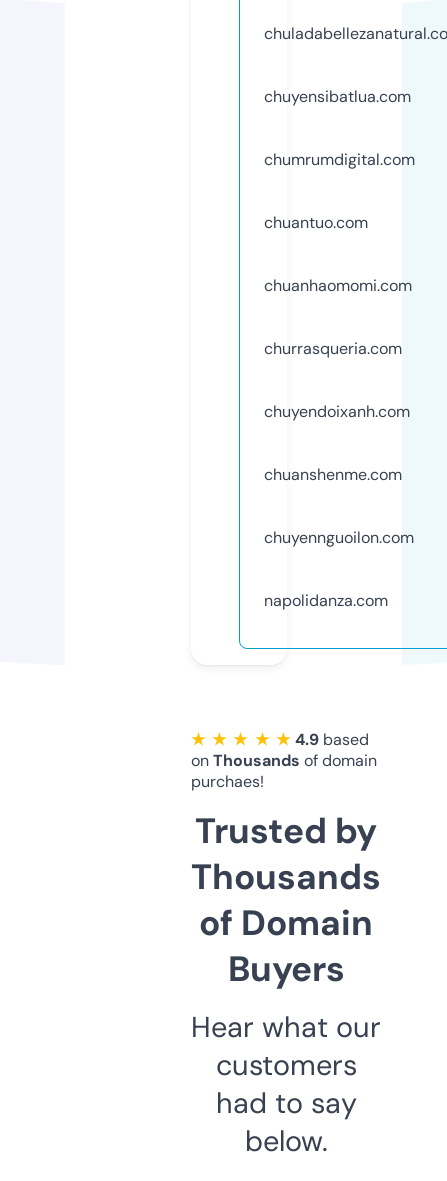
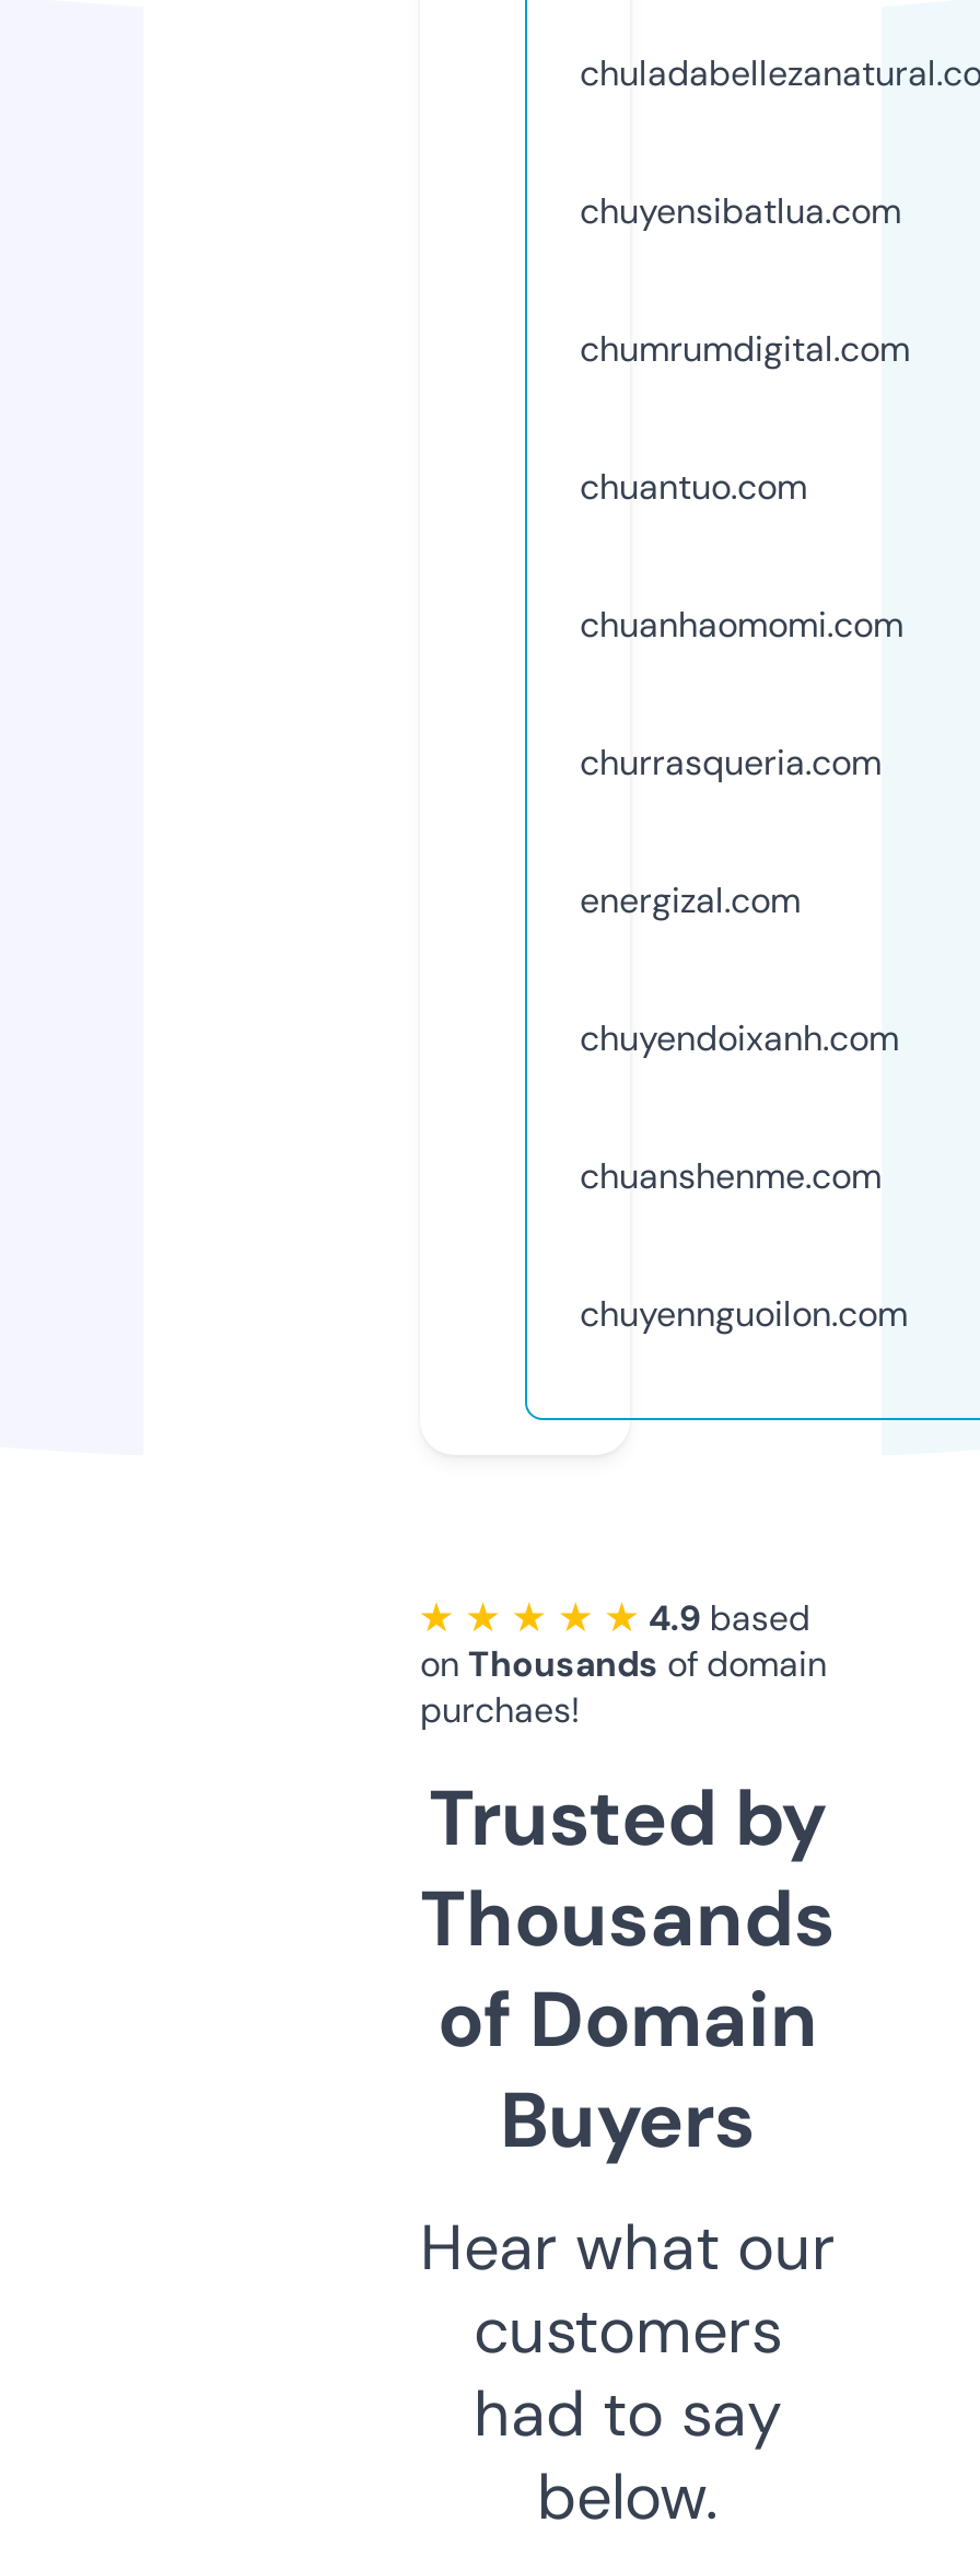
none -> [580,877,801,923] energizal.com
moved [264,401,414,548] -> [580,1015,908,1337]: chuyendoixanh.com | chuanshenme.com | chuyennguoilon.com
[264,590,388,611] napolidanza.com -> none

